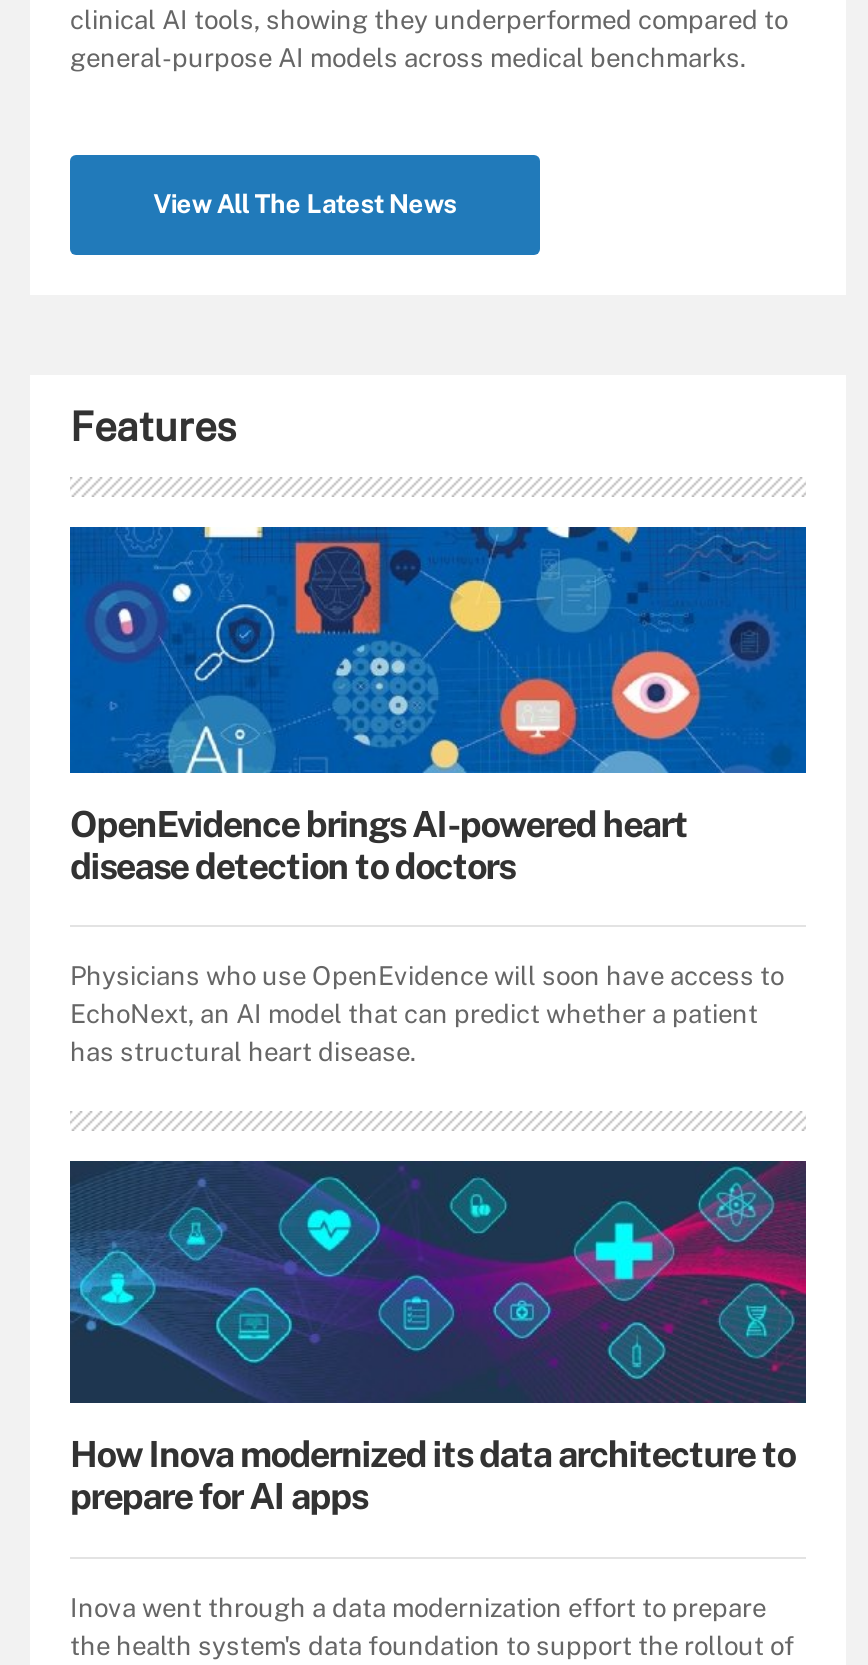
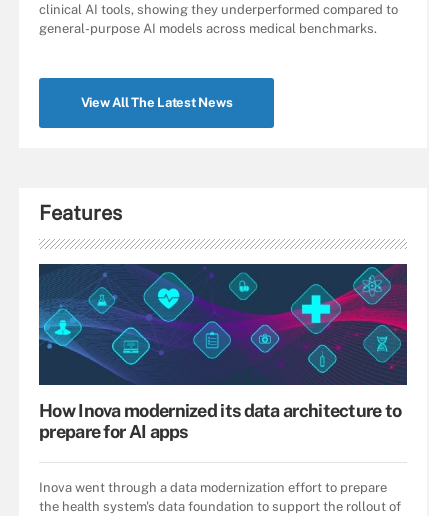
[70,524,808,1067] [image] | OpenEvidence brings AI-powered heart | disease detection to doctors | Physicians who use OpenEvidence will soon have access to | EchoNext, an AI model that can predict whether a patient | has structural heart disease. -> none

